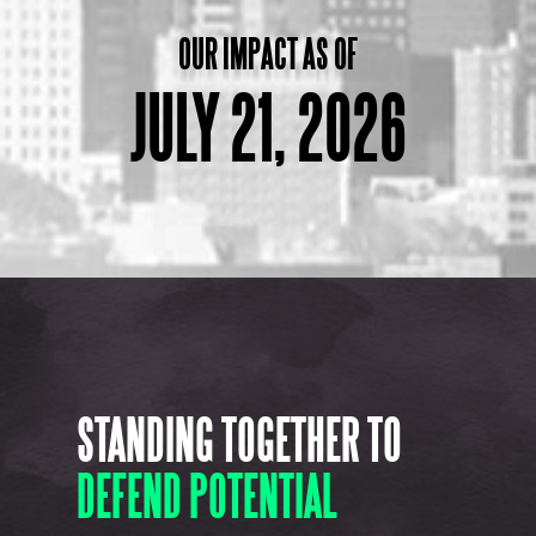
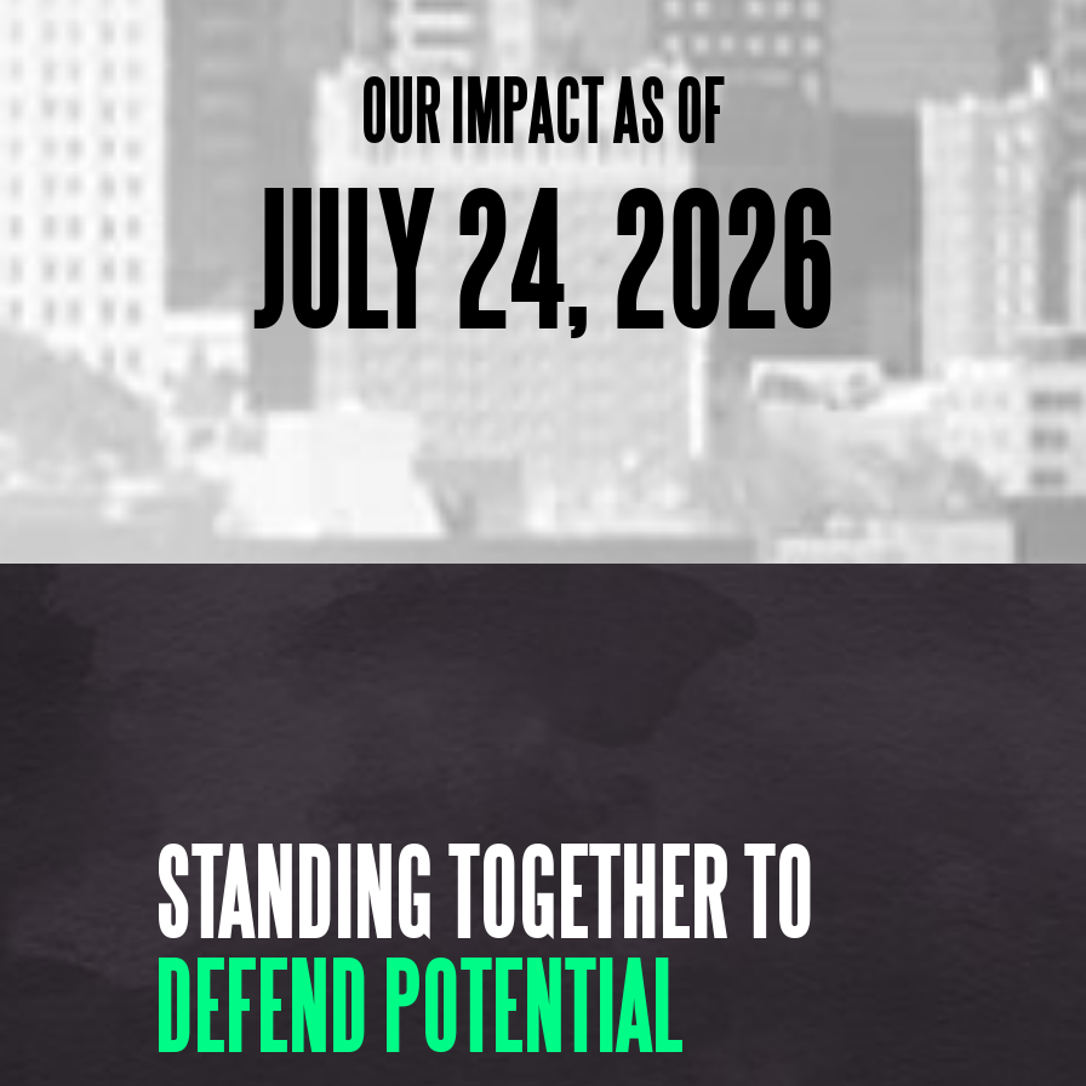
[129,78,407,176] JULY 21, 2026 -> [251,159,835,357] JULY 24, 2026

